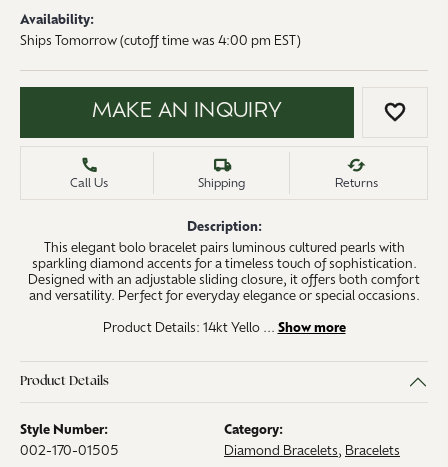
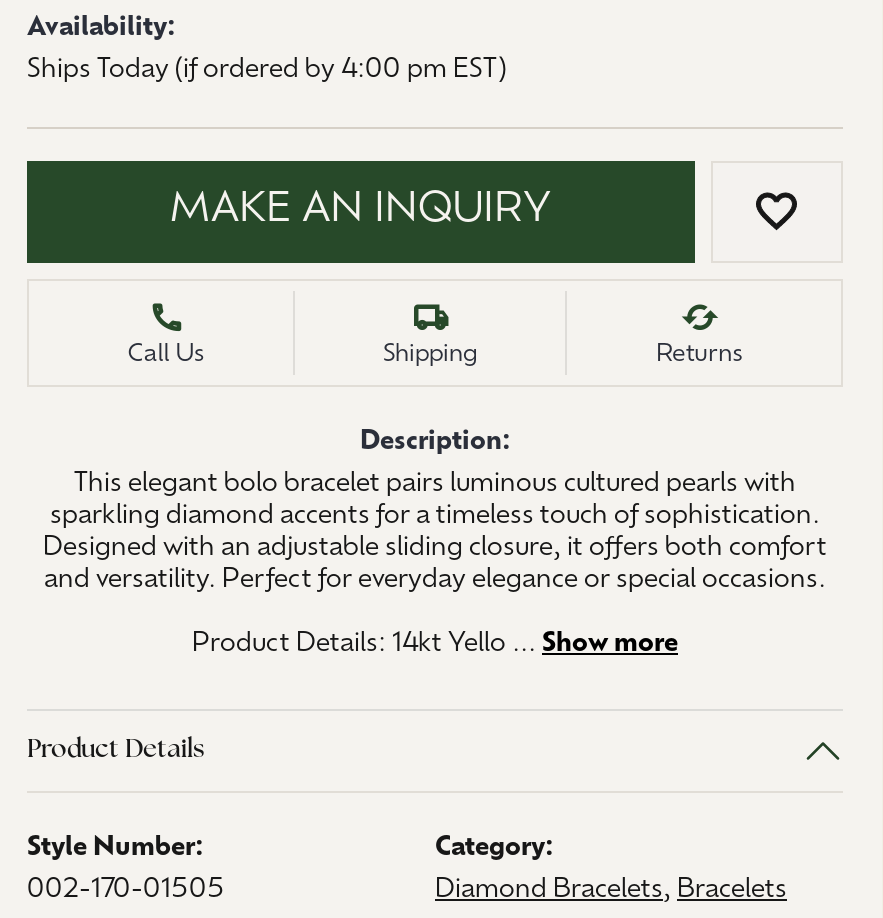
[20,35,301,48] Ships Tomorrow (cutoff time was 4:00 pm EST) -> [27,57,507,83] Ships Today (if ordered by 4:00 pm EST)

